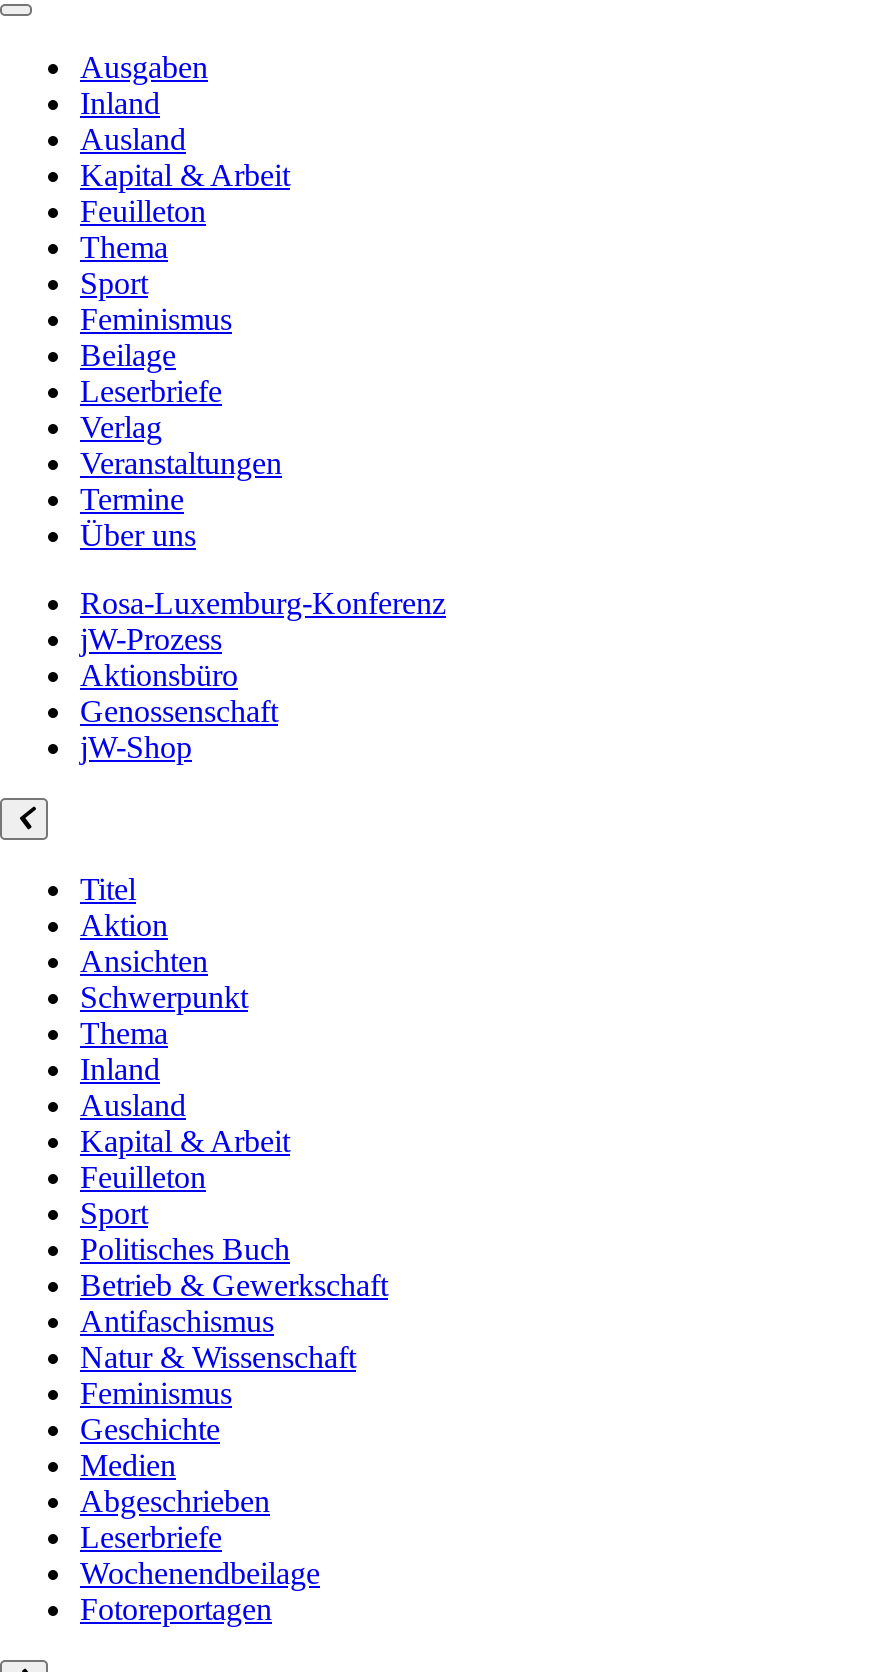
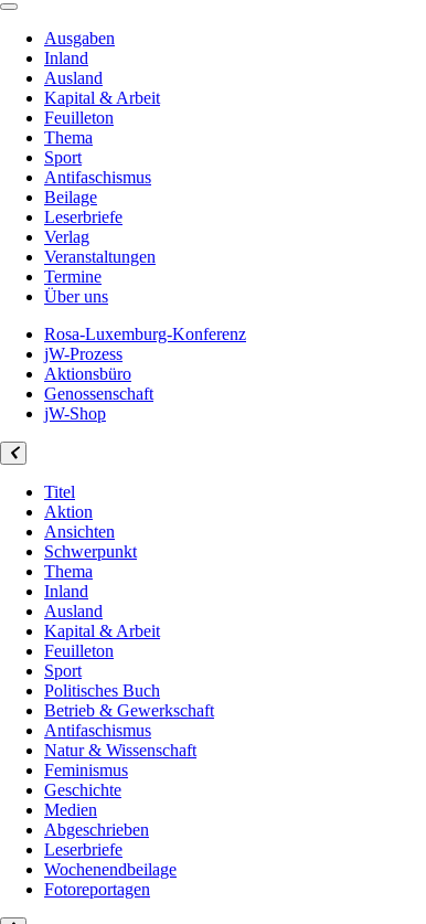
[80,302,232,336] Feminismus -> [44,168,151,187] Antifaschismus

